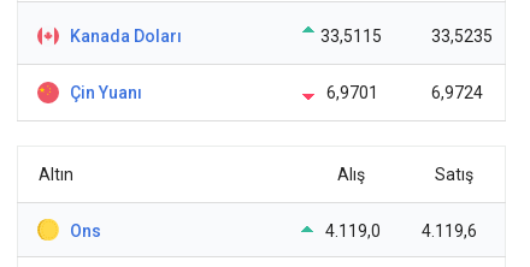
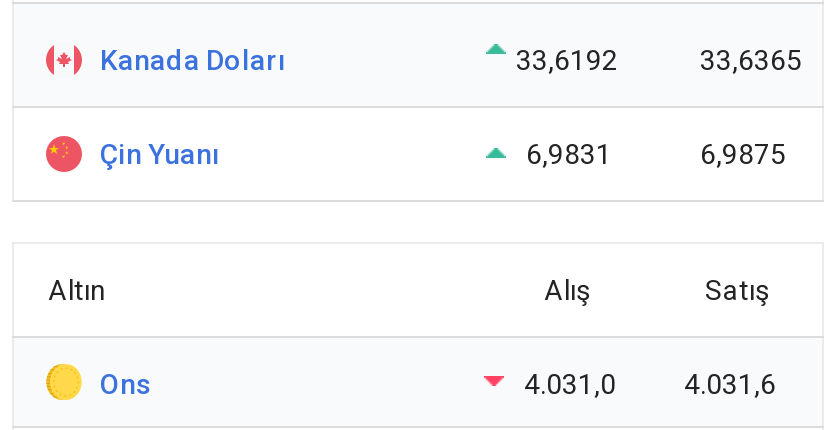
[320,27,382,46] 33,5115 -> [516,44,618,76] 33,6192
[431,27,493,46] 33,5235 -> [700,44,802,76] 33,6365
[326,83,378,102] 6,9701 -> [526,138,612,170] 6,9831
[431,83,483,102] 6,9724 -> [700,138,786,170] 6,9875
[325,222,381,241] 4.119,0 -> [524,368,616,400] 4.031,0
[422,222,477,241] 4.119,6 -> [684,368,776,400] 4.031,6

